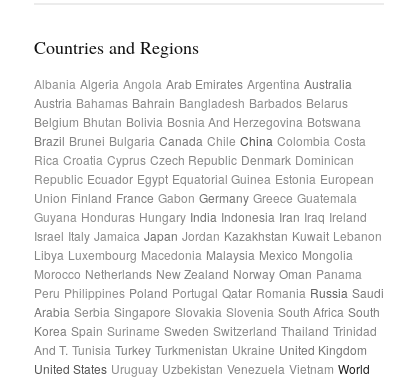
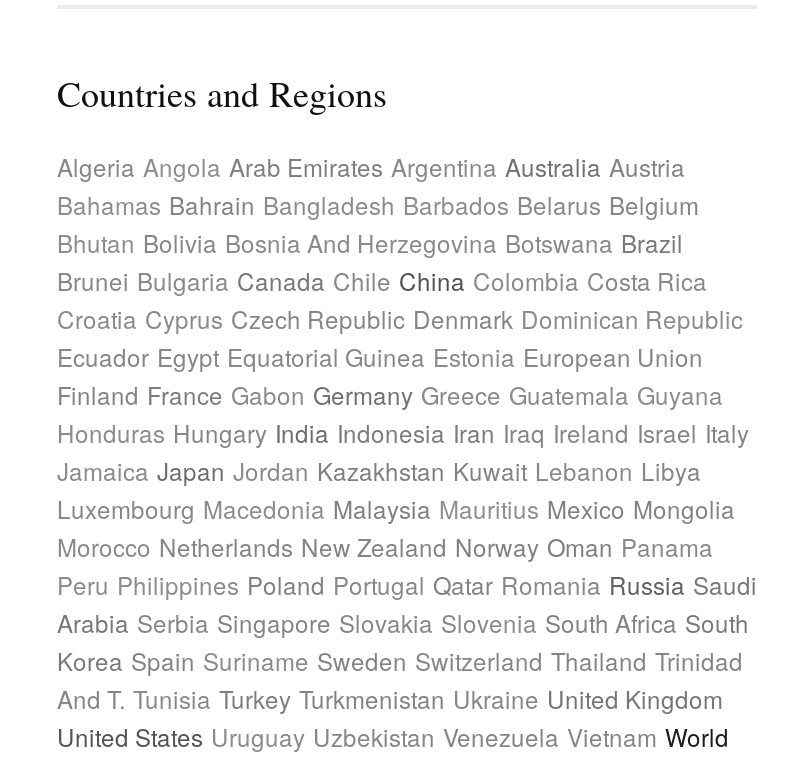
[34,75,382,263] Albania Algeria Angola Arab Emirates Argentina Australia | Austria Bahamas Bahrain Bangladesh Barbados Belarus | Belgium Bhutan Bolivia Bosnia And Herzegovina Botswana | Brazil Brunei Bulgaria Canada Chile China Colombia Costa | Rica Croatia Cyprus Czech Republic Denmark Dominican | Republic Ecuador Egypt Equatorial Guinea Estonia European | Union Finland France Gabon Germany Greece Guatemala | Guyana Honduras Hungary India Indonesia Iran Iraq Ireland | Israel Italy Jamaica Japan Jordan Kazakhstan Kuwait Lebanon | Libya Luxembourg Macedonia Malaysia Mexico Mongolia -> [57,149,749,525] Algeria Angola Arab Emirates Argentina Australia Austria | Bahamas Bahrain Bangladesh Barbados Belarus Belgium | Bhutan Bolivia Bosnia And Herzegovina Botswana Brazil | Brunei Bulgaria Canada Chile China Colombia Costa Rica | Croatia Cyprus Czech Republic Denmark Dominican Republic | Ecuador Egypt Equatorial Guinea Estonia European Union | Finland France Gabon Germany Greece Guatemala Guyana | Honduras Hungary India Indonesia Iran Iraq Ireland Israel Italy | Jamaica Japan Jordan Kazakhstan Kuwait Lebanon Libya | Luxembourg Macedonia Malaysia Mauritius Mexico Mongolia

